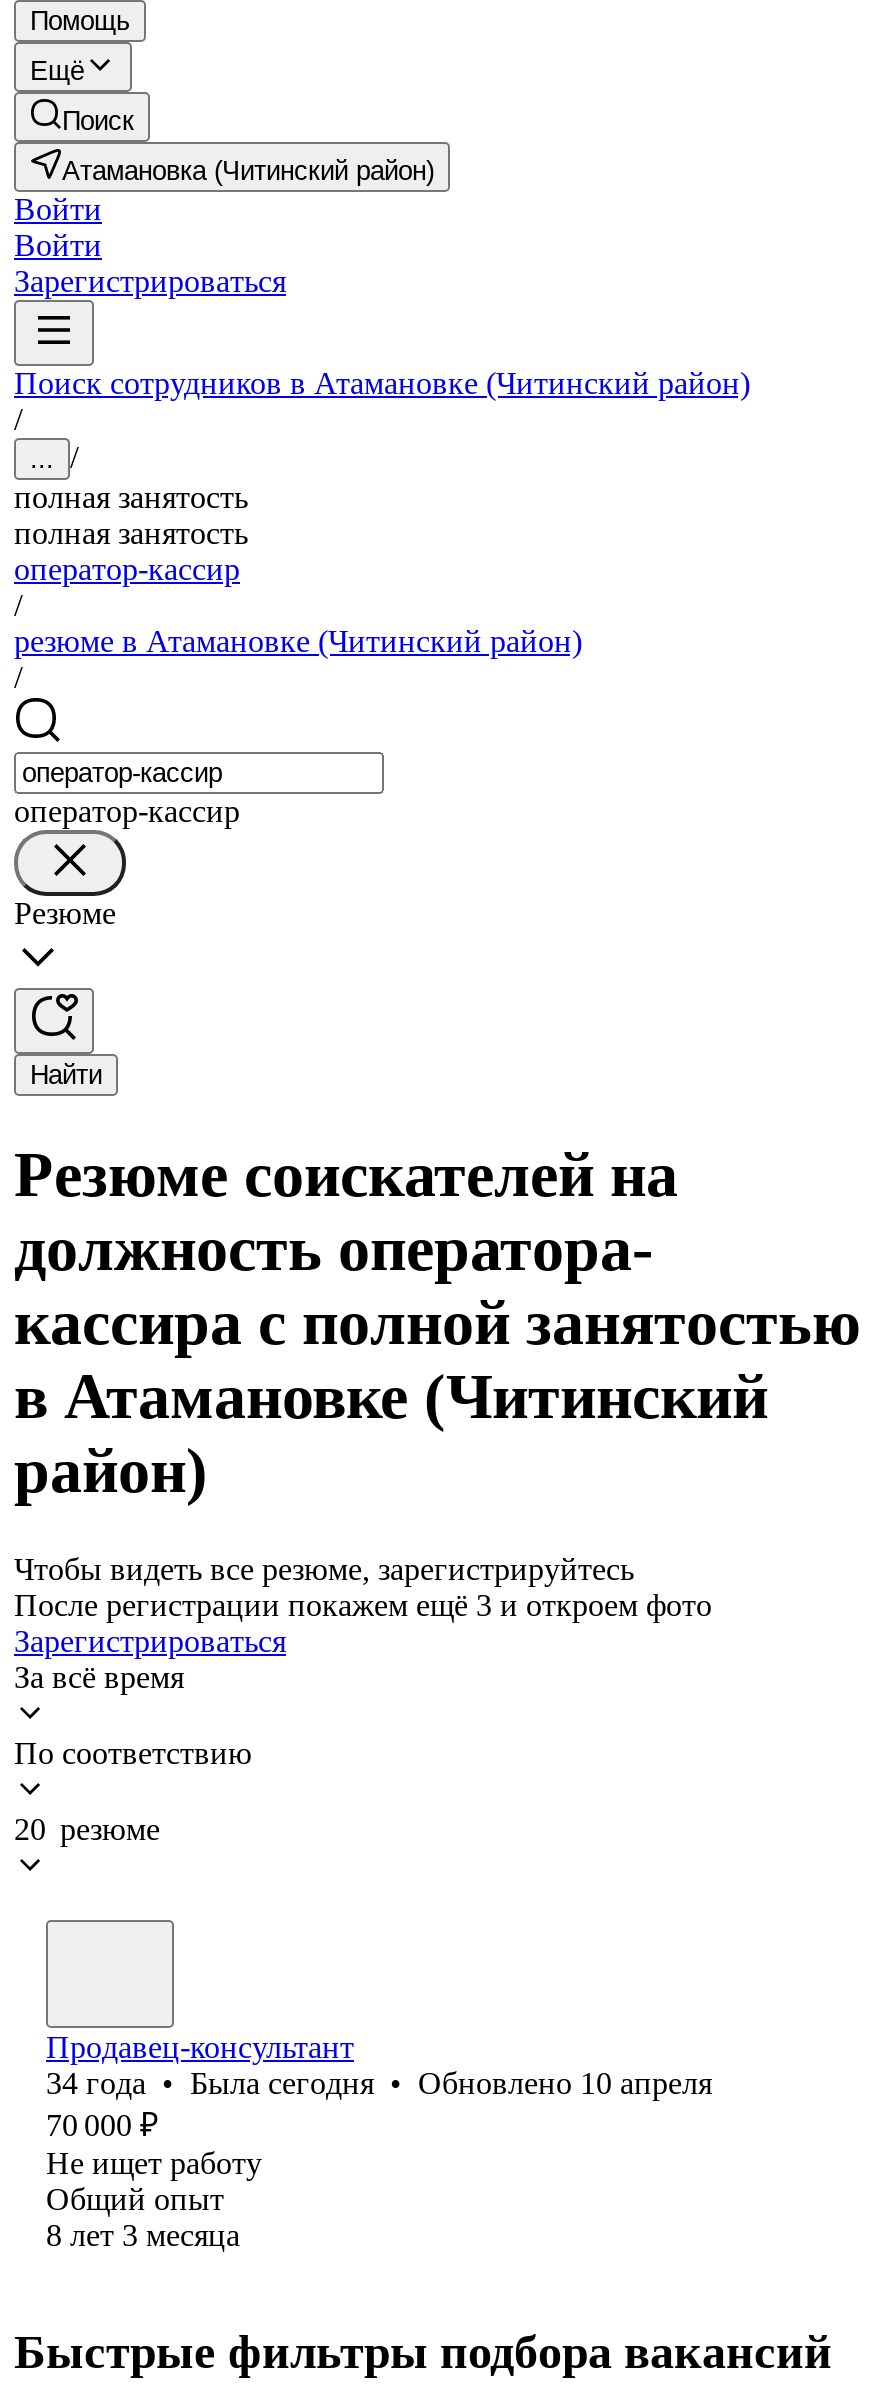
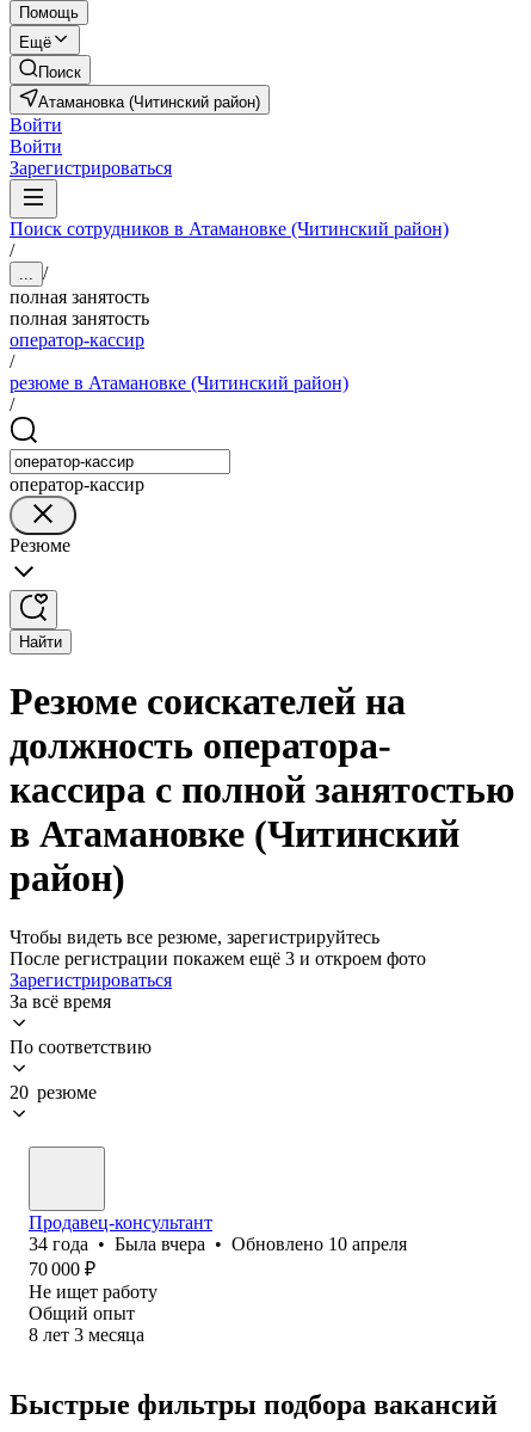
[46,2066,712,2100] 34 года • Была сегодня • Обновлено 10 апреля -> [29,1234,407,1254] 34 года • Была вчера • Обновлено 10 апреля

